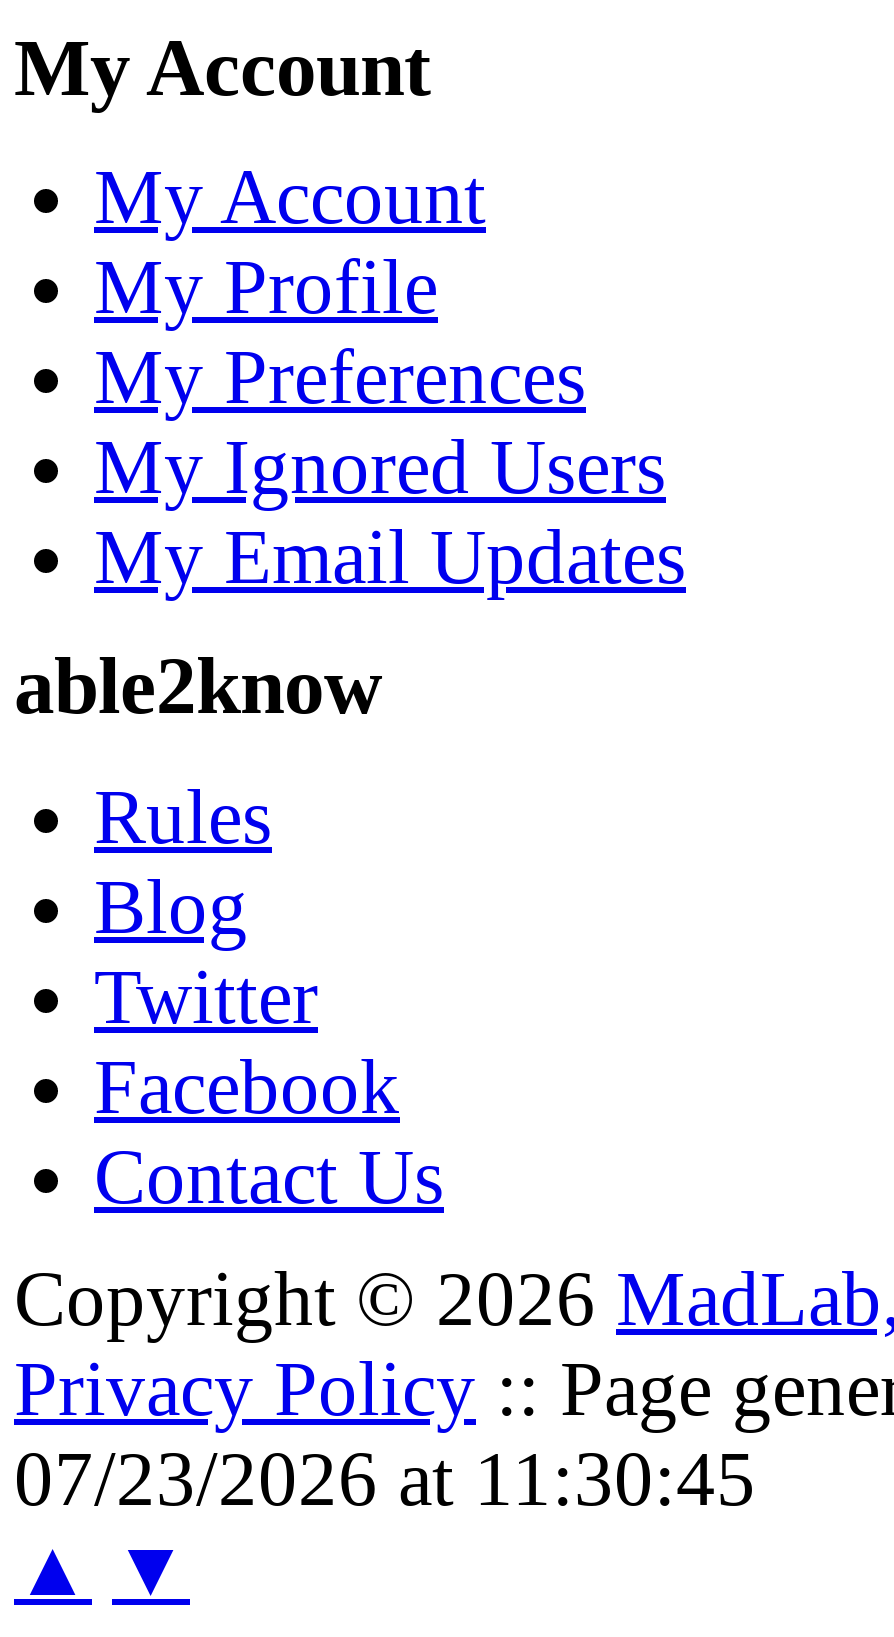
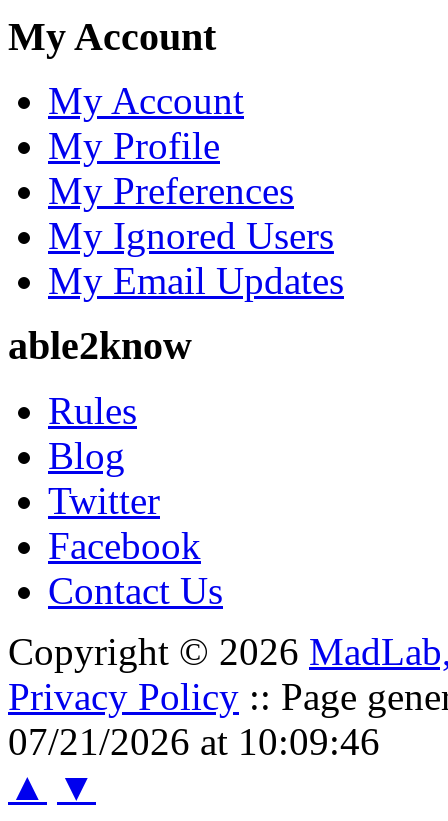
[14,1435,756,1521] 07/23/2026 at 11:30:45 -> [8,720,380,763] 07/21/2026 at 10:09:46

